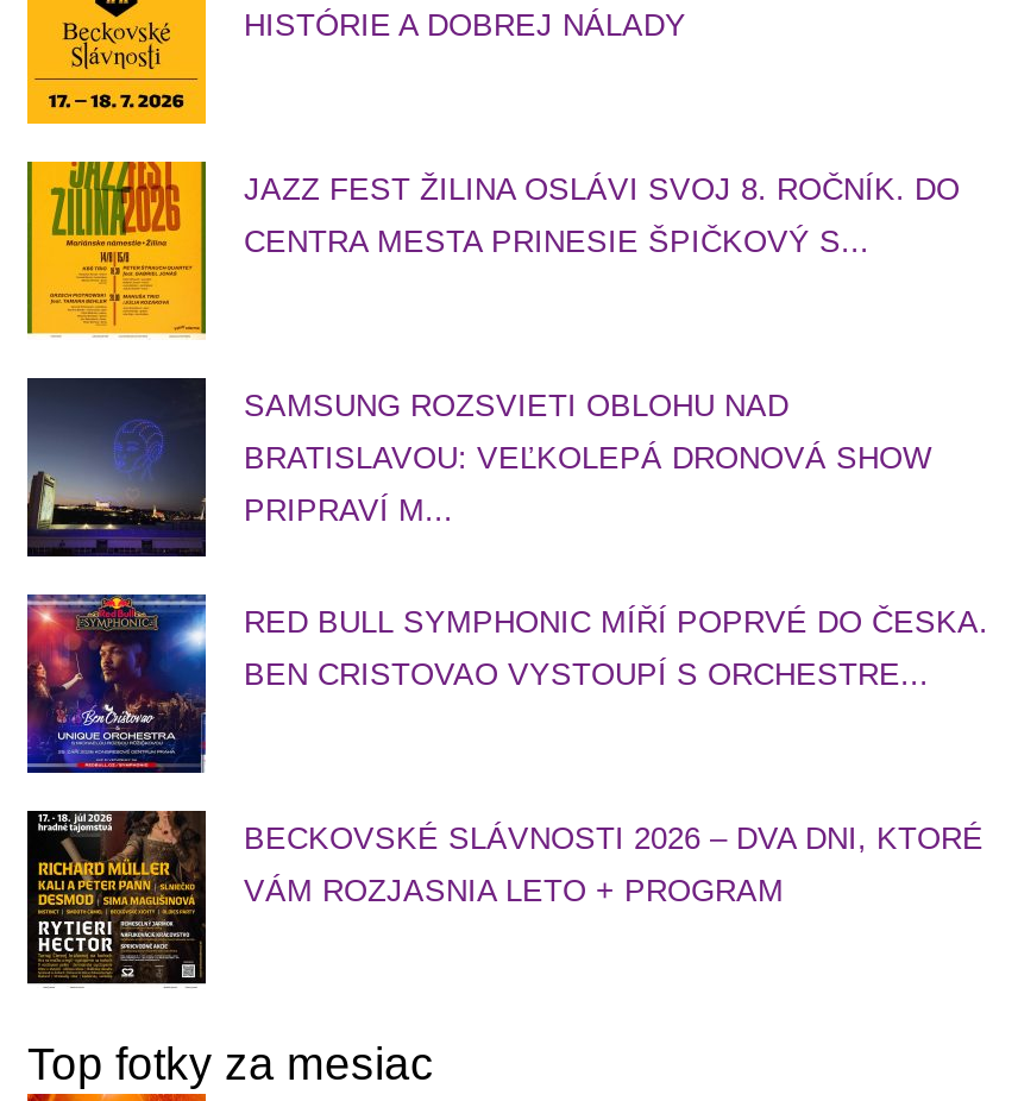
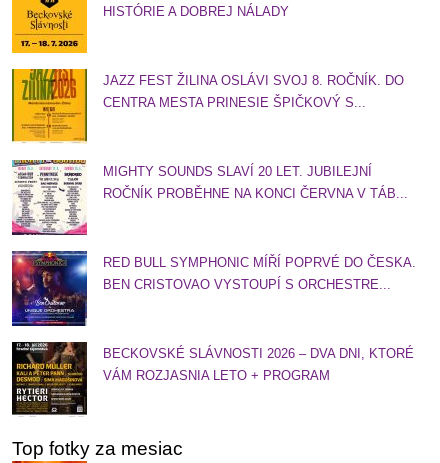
[25,376,931,559] [image] | SAMSUNG ROZSVIETI OBLOHU NAD | BRATISLAVOU: VEĽKOLEPÁ DRONOVÁ SHOW | PRIPRAVÍ M... -> [11,159,408,236] [image] | MIGHTY SOUNDS SLAVÍ 20 LET. JUBILEJNÍ | ROČNÍK PROBĚHNE NA KONCI ČERVNA V TÁB...

